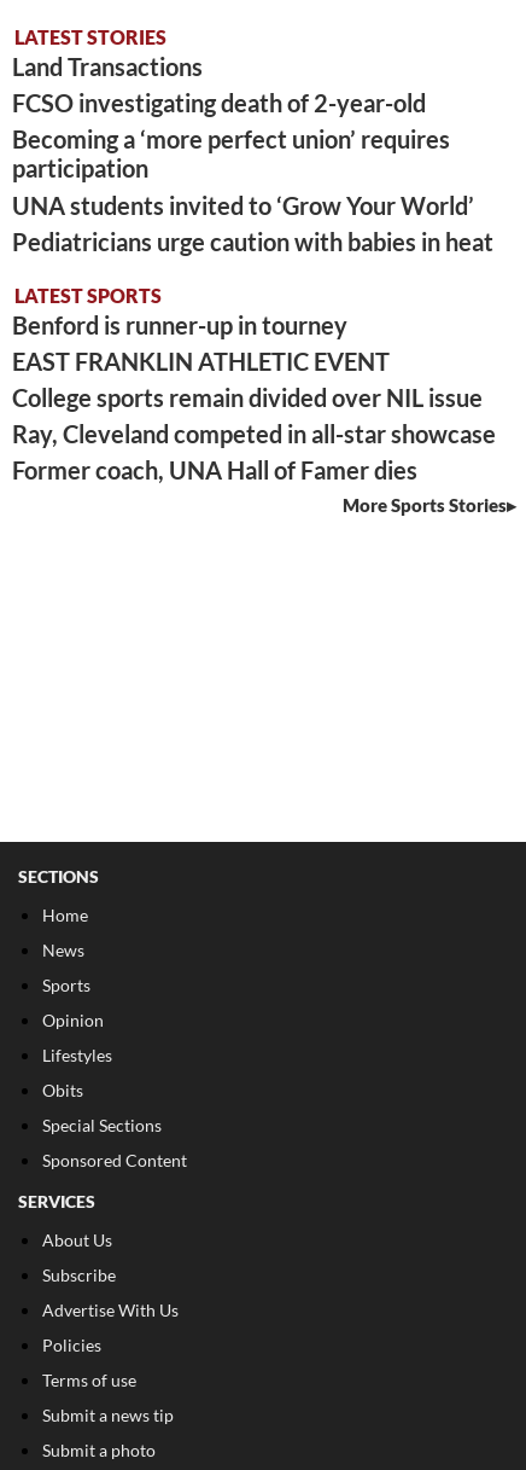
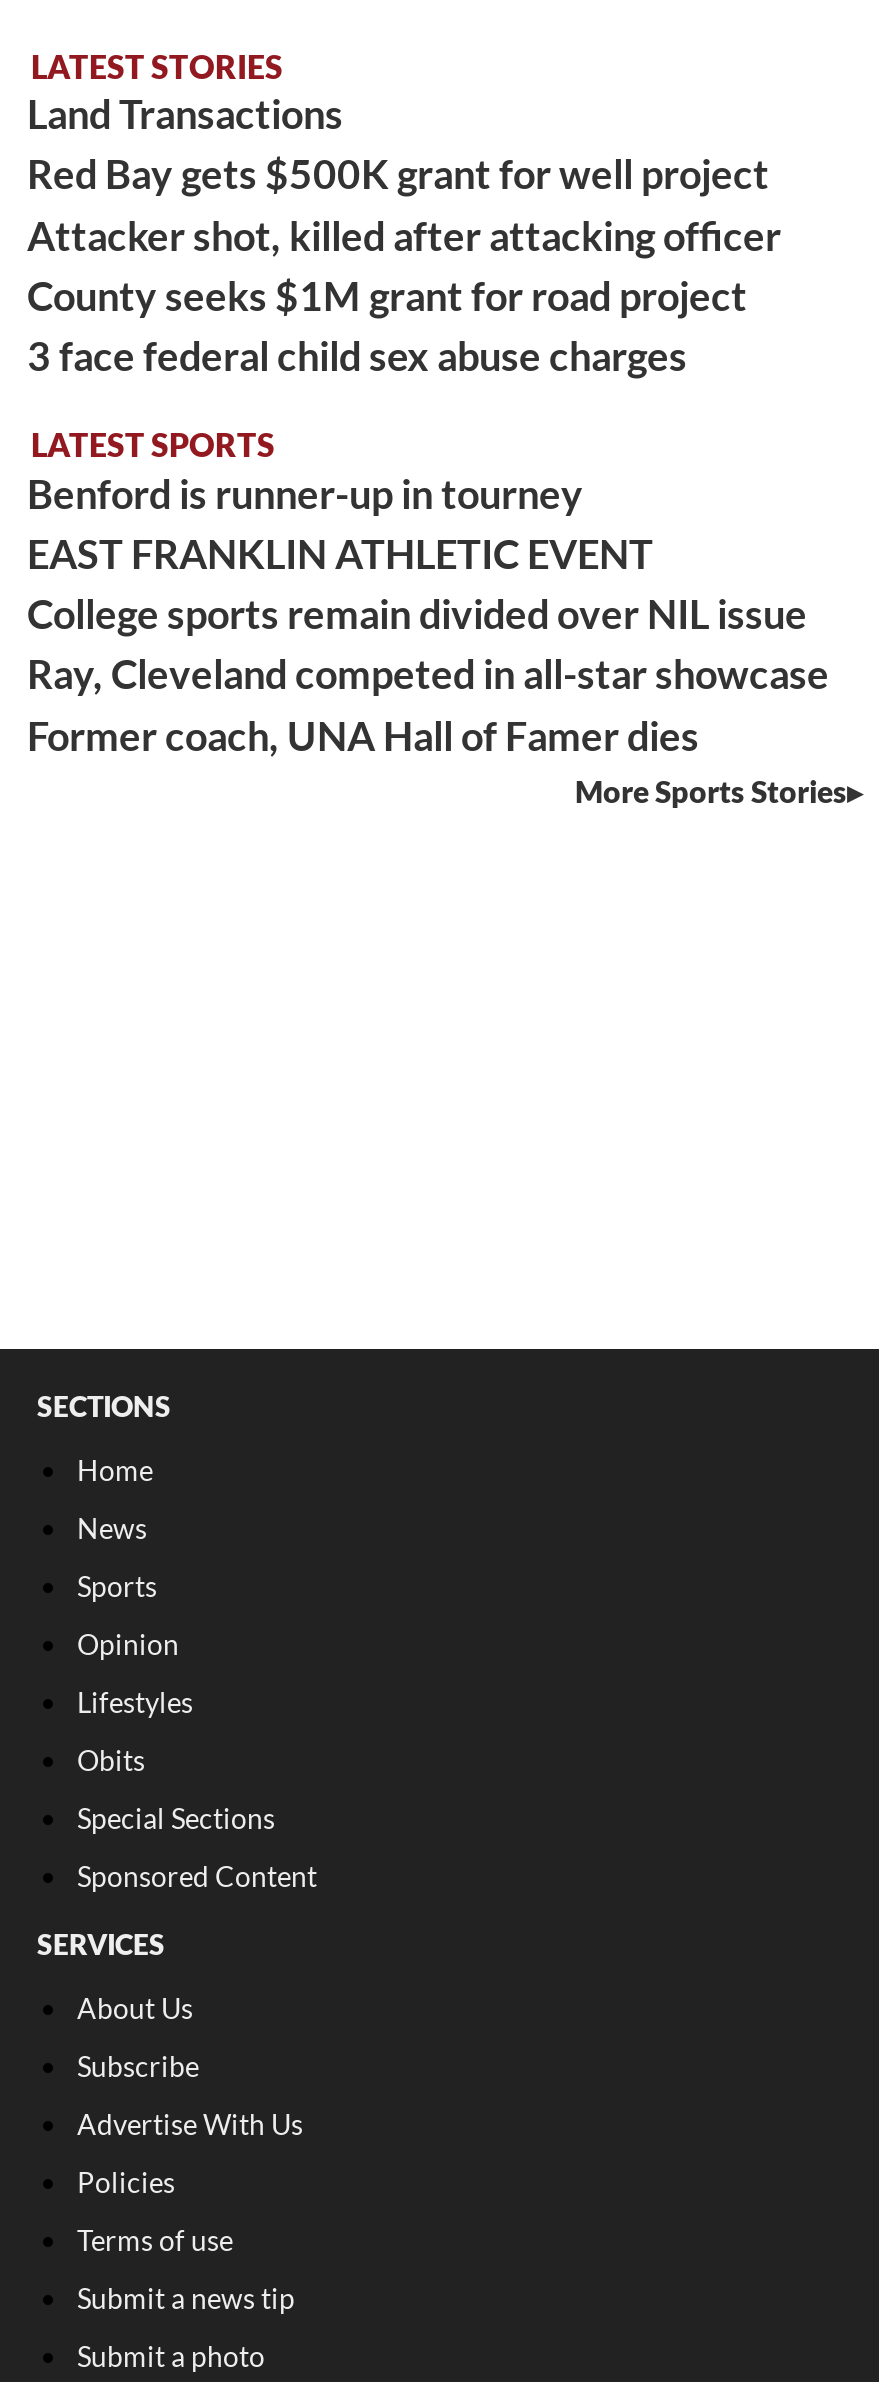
[12,88,493,256] FCSO investigating death of 2-year-old | Becoming a ‘more perfect union’ requires | participation | UNA students invited to ‘Grow Your World’ | Pediatricians urge caution with babies in heat -> [27,149,781,379] Red Bay gets $500K grant for well project | Attacker shot, killed after attacking officer | County seeks $1M grant for road project | 3 face federal child sex abuse charges

